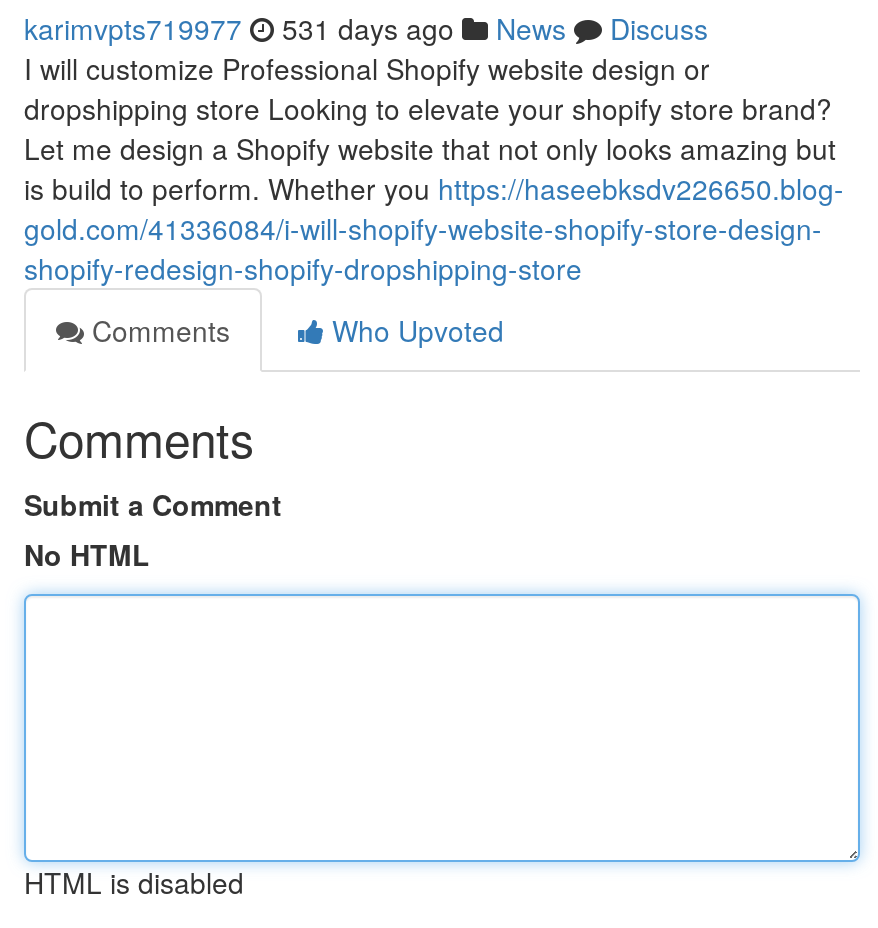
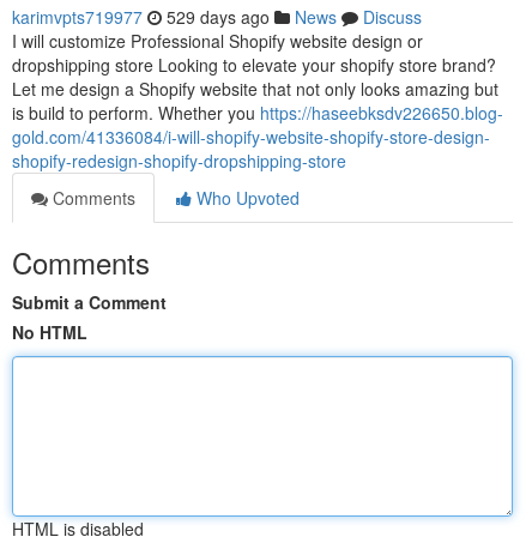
[24,8,708,48] karimvpts719977 531 days ago News Discuss -> [12,5,422,29] karimvpts719977 529 days ago News Discuss

